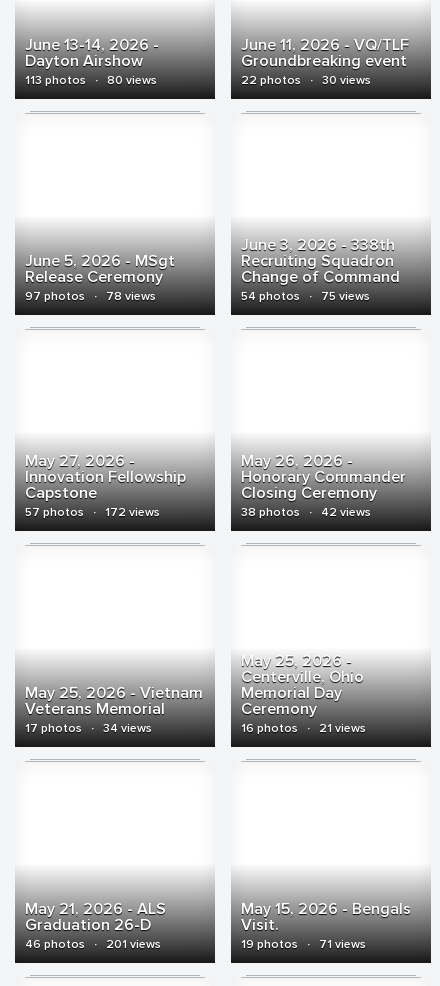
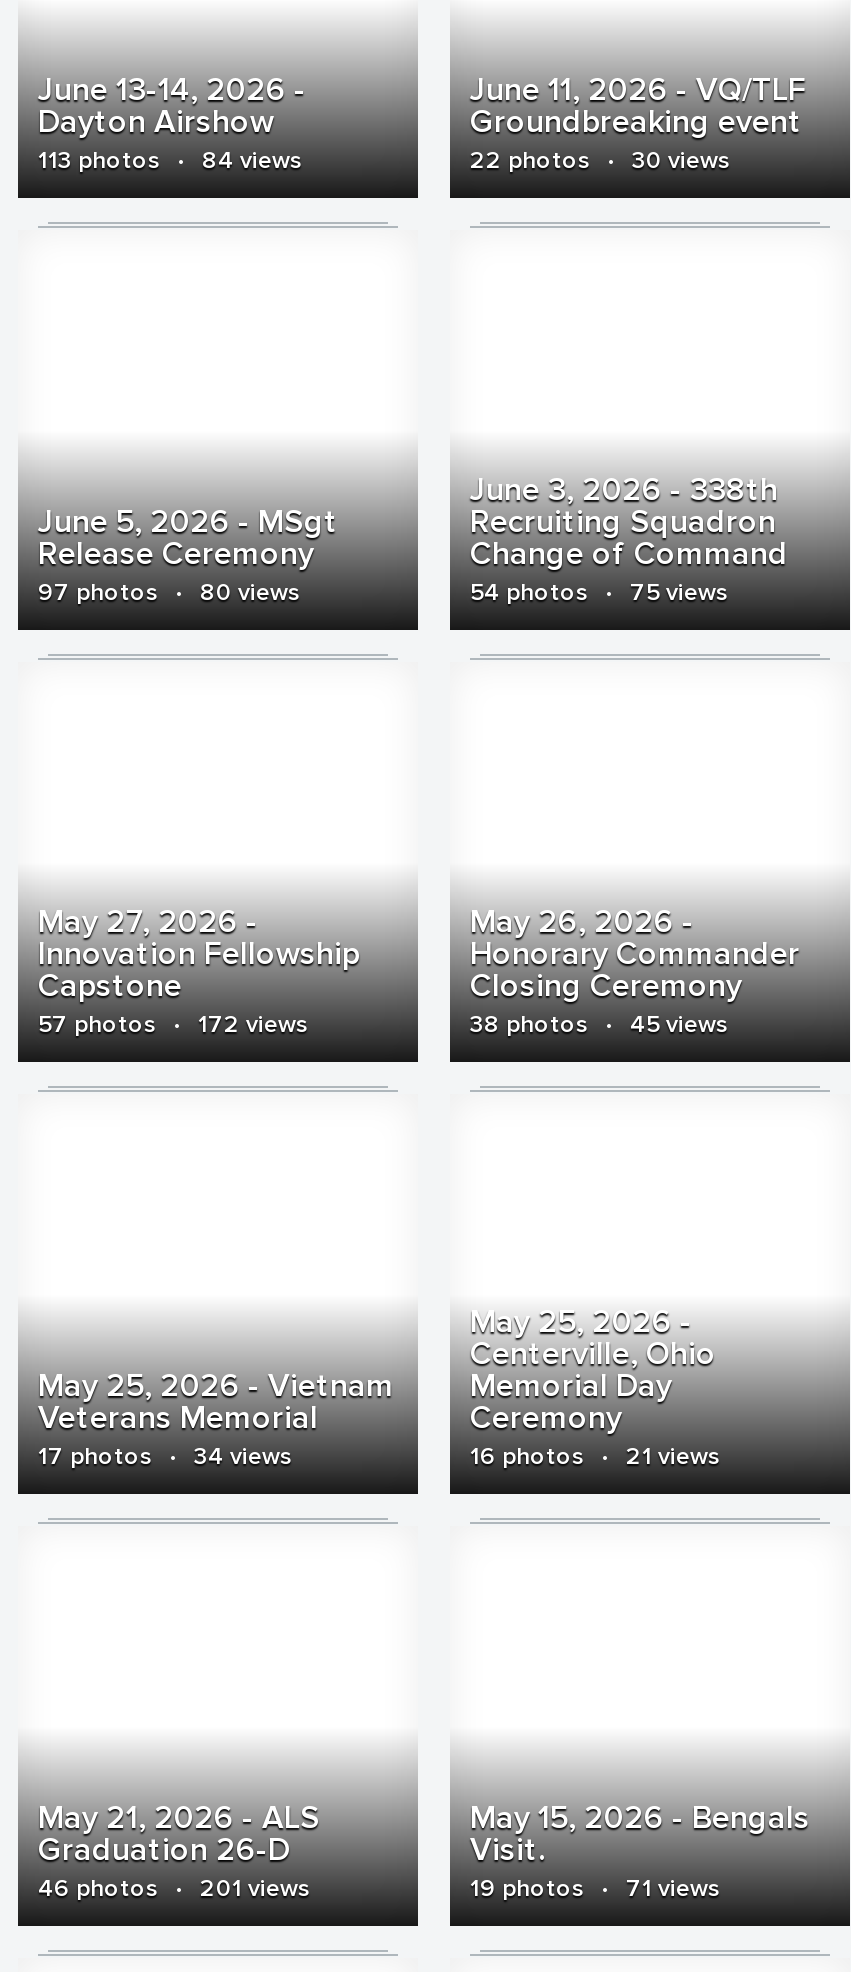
[25,73,157,88] 113 photos · 80 views -> [38,146,302,176] 113 photos · 84 views
[25,289,156,304] 97 photos · 78 views -> [38,578,300,608] 97 photos · 80 views
[241,505,371,520] 38 photos · 42 views -> [470,1010,728,1040] 38 photos · 45 views

